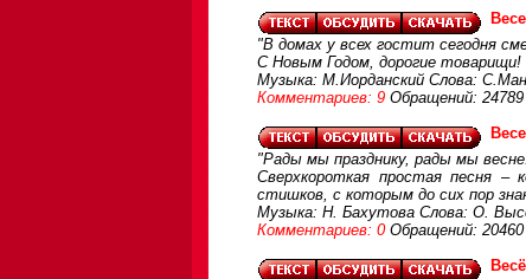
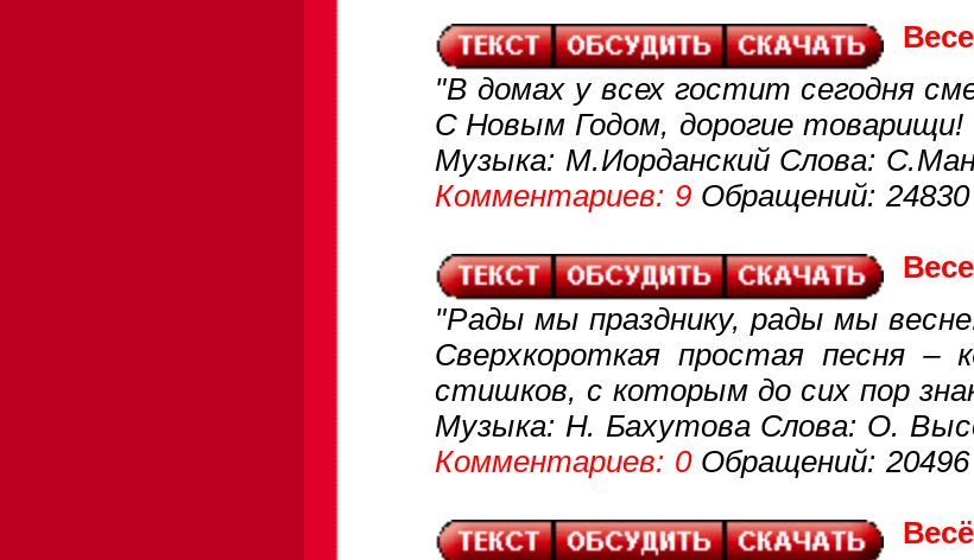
[257,89,524,106] Комментариев: 9 Обращений: 24789 -> [435,178,969,214] Комментариев: 9 Обращений: 24830
[257,221,524,239] Комментариев: 0 Обращений: 20460 -> [435,444,969,479] Комментариев: 0 Обращений: 20496

